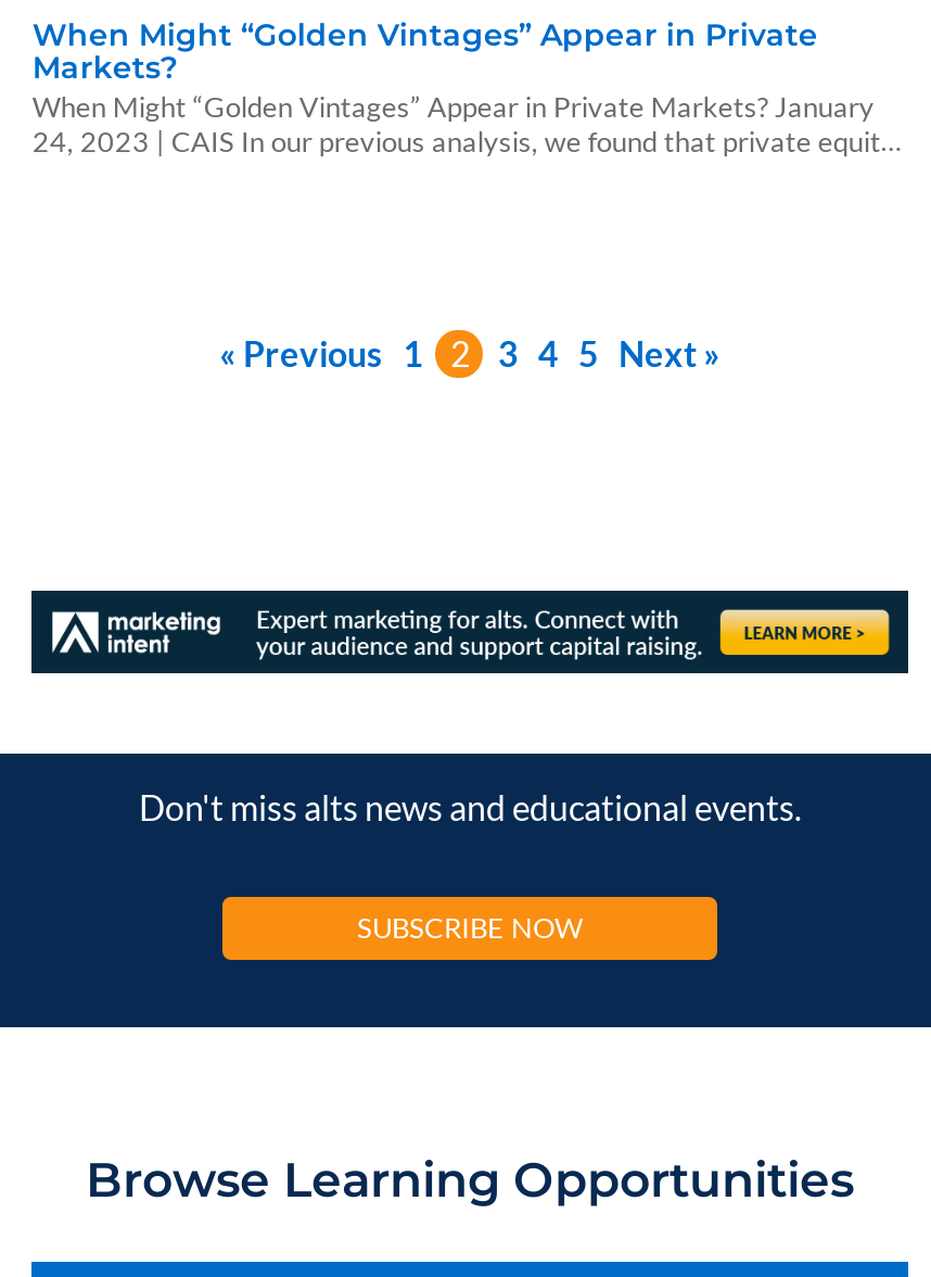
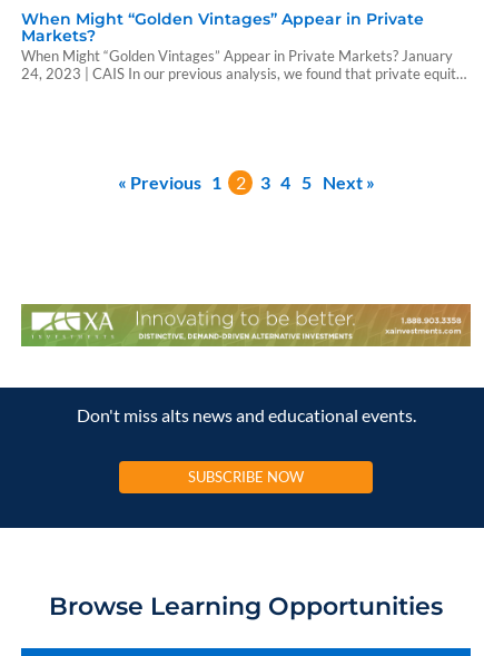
[29,589,910,675] [image] -> [20,303,472,347] [image]

